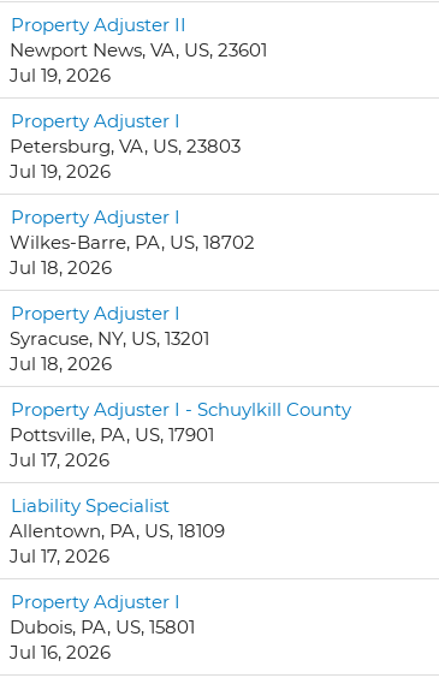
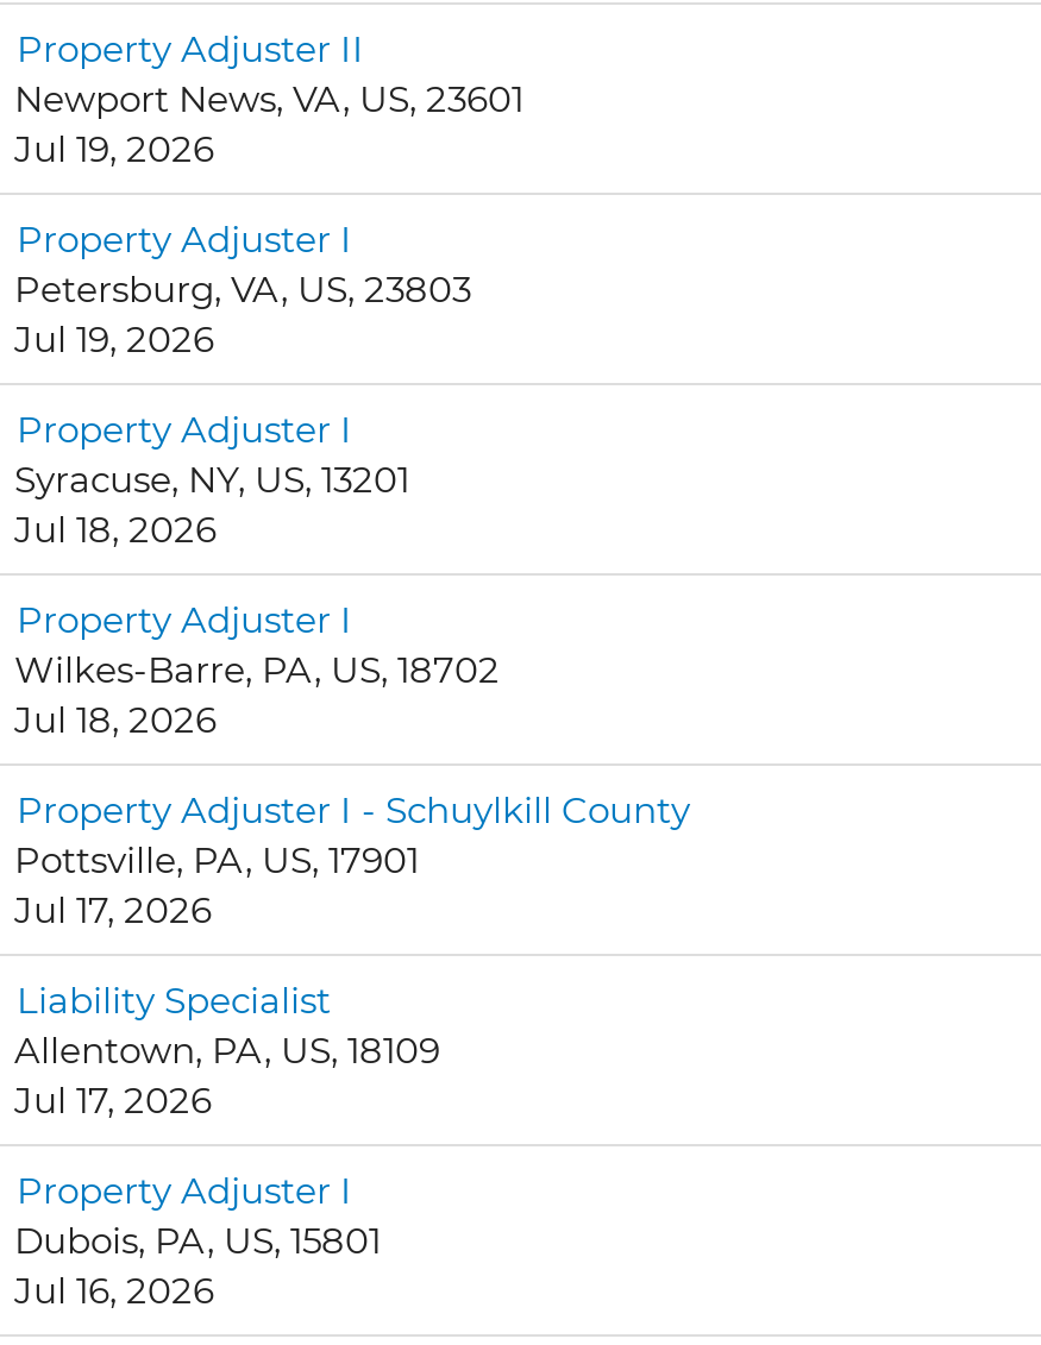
moved [10,231,255,254] -> [14,647,500,692]: Wilkes-Barre, PA, US, 18702
moved [10,327,209,350] -> [14,457,409,502]: Syracuse, NY, US, 13201

